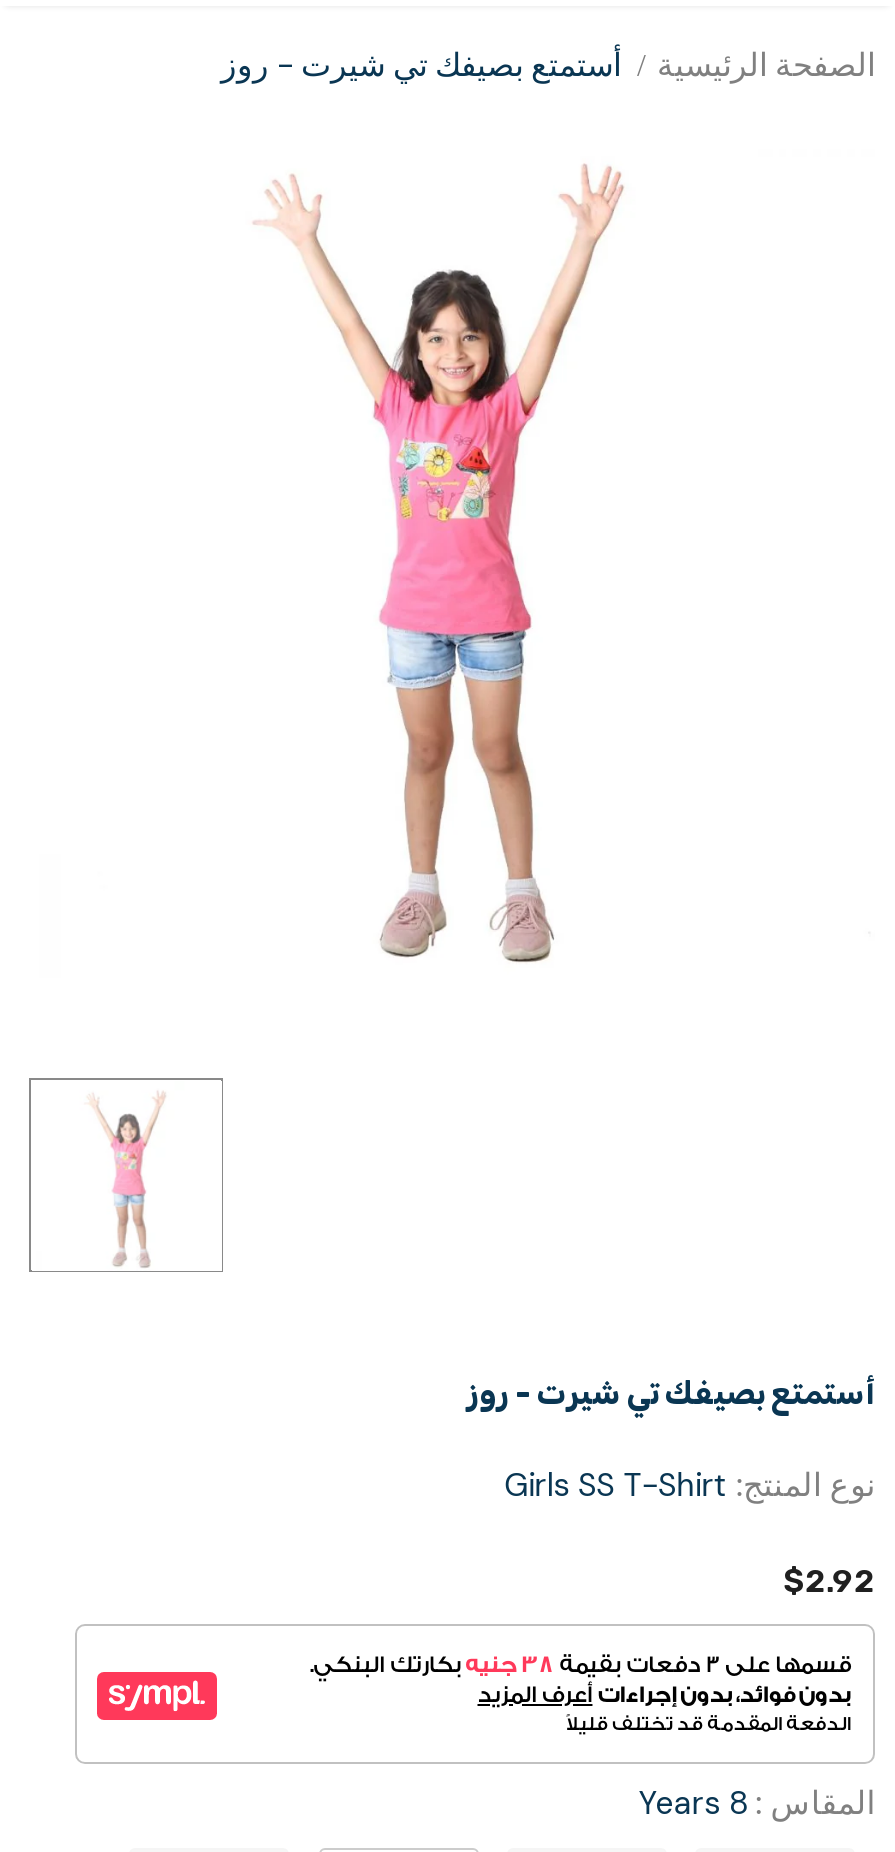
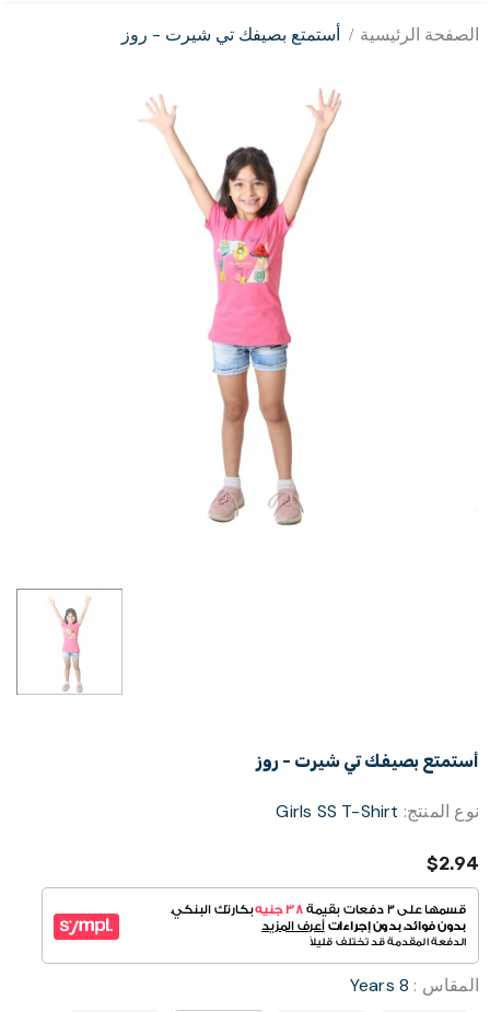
[783,1562,875,1600] $2.92 -> [427,853,479,874] $2.94

